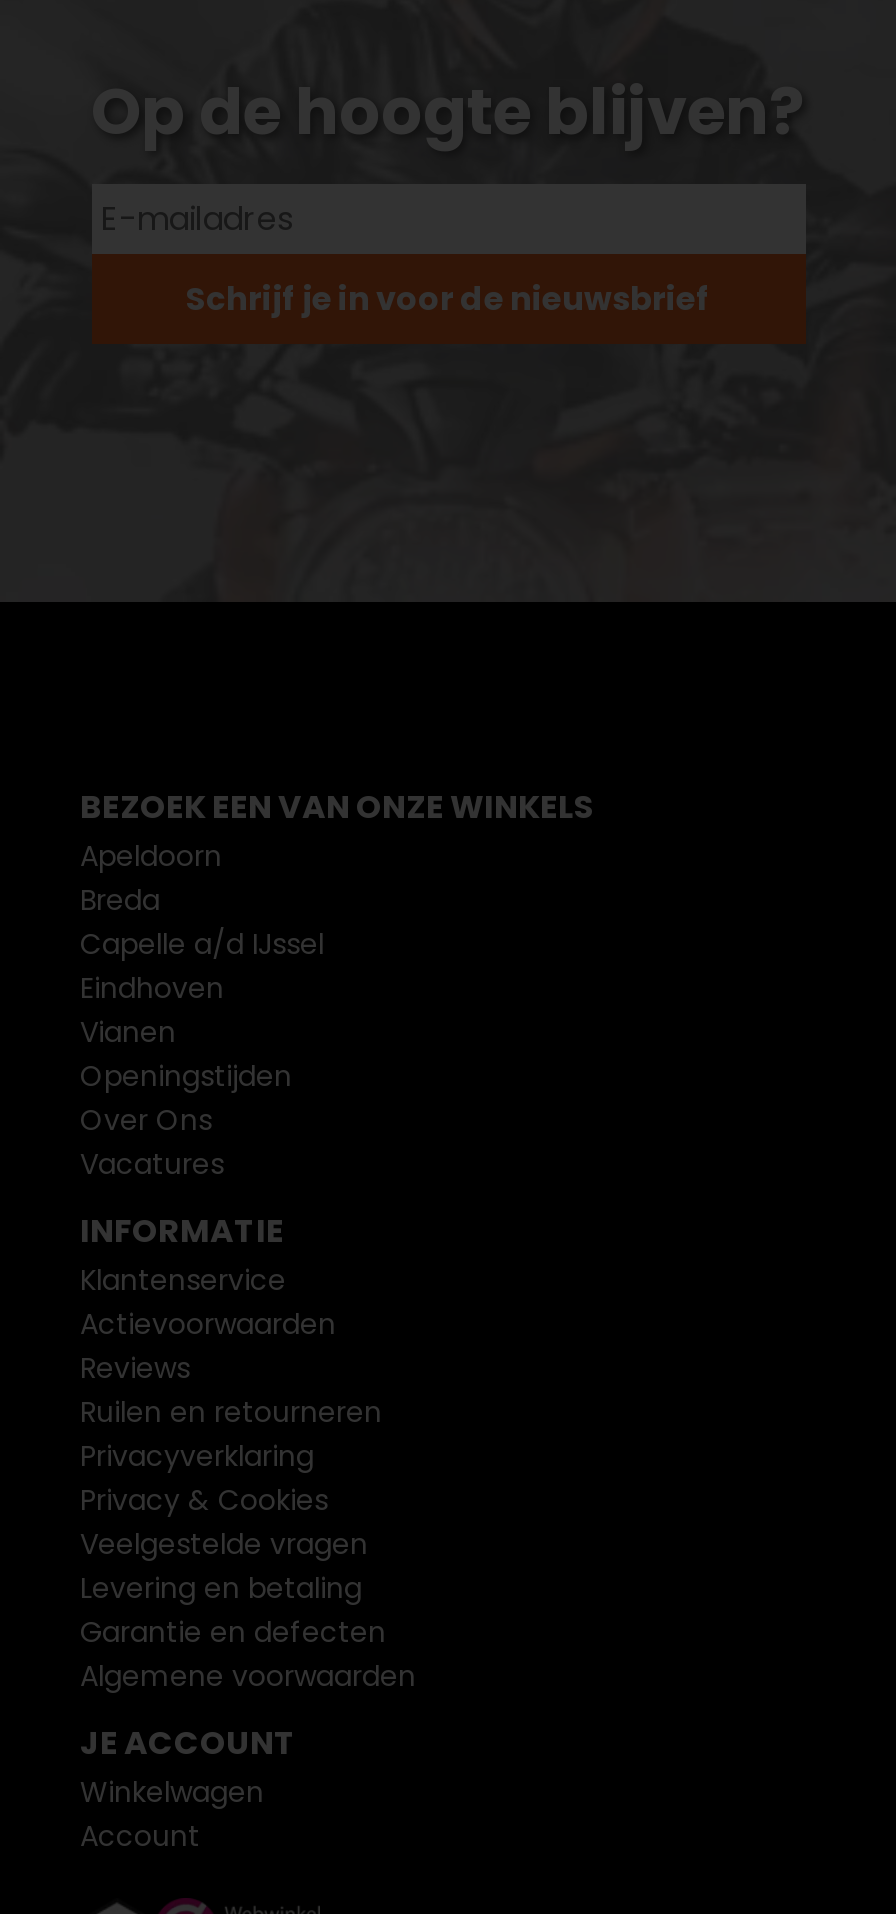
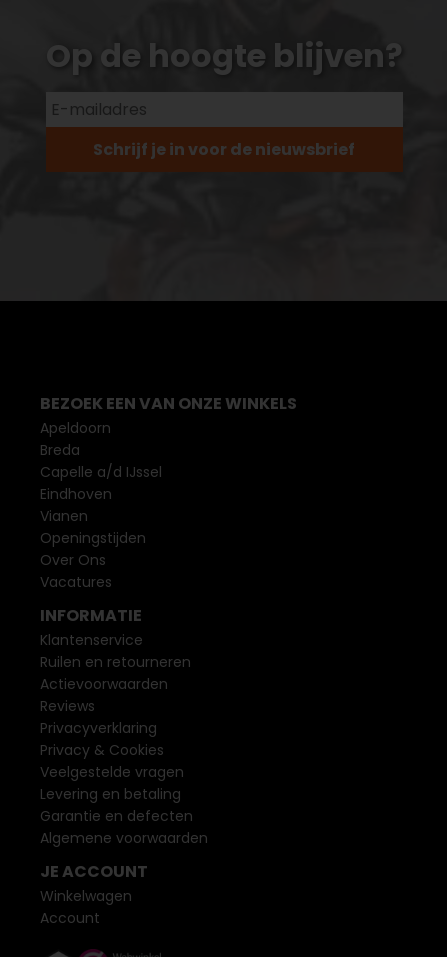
moved [80,1304,336,1388] -> [40,674,168,716]: Actievoorwaarden | Reviews
moved [80,1392,382,1432] -> [40,652,191,672]: Ruilen en retourneren

